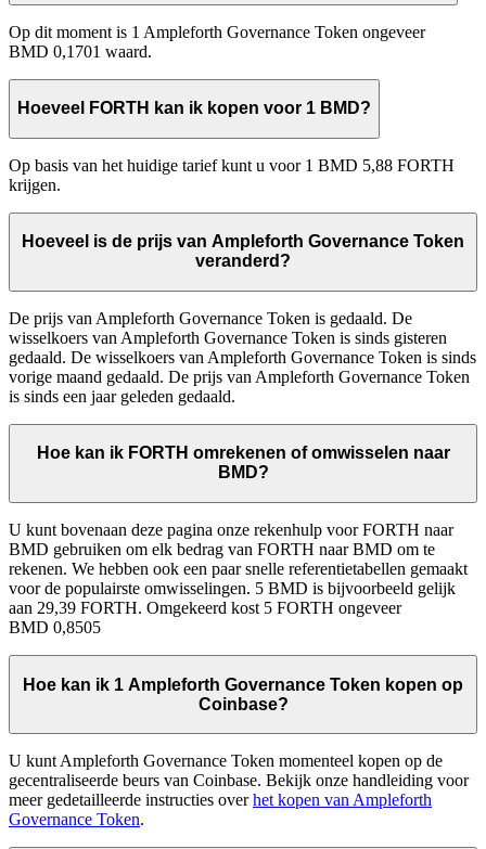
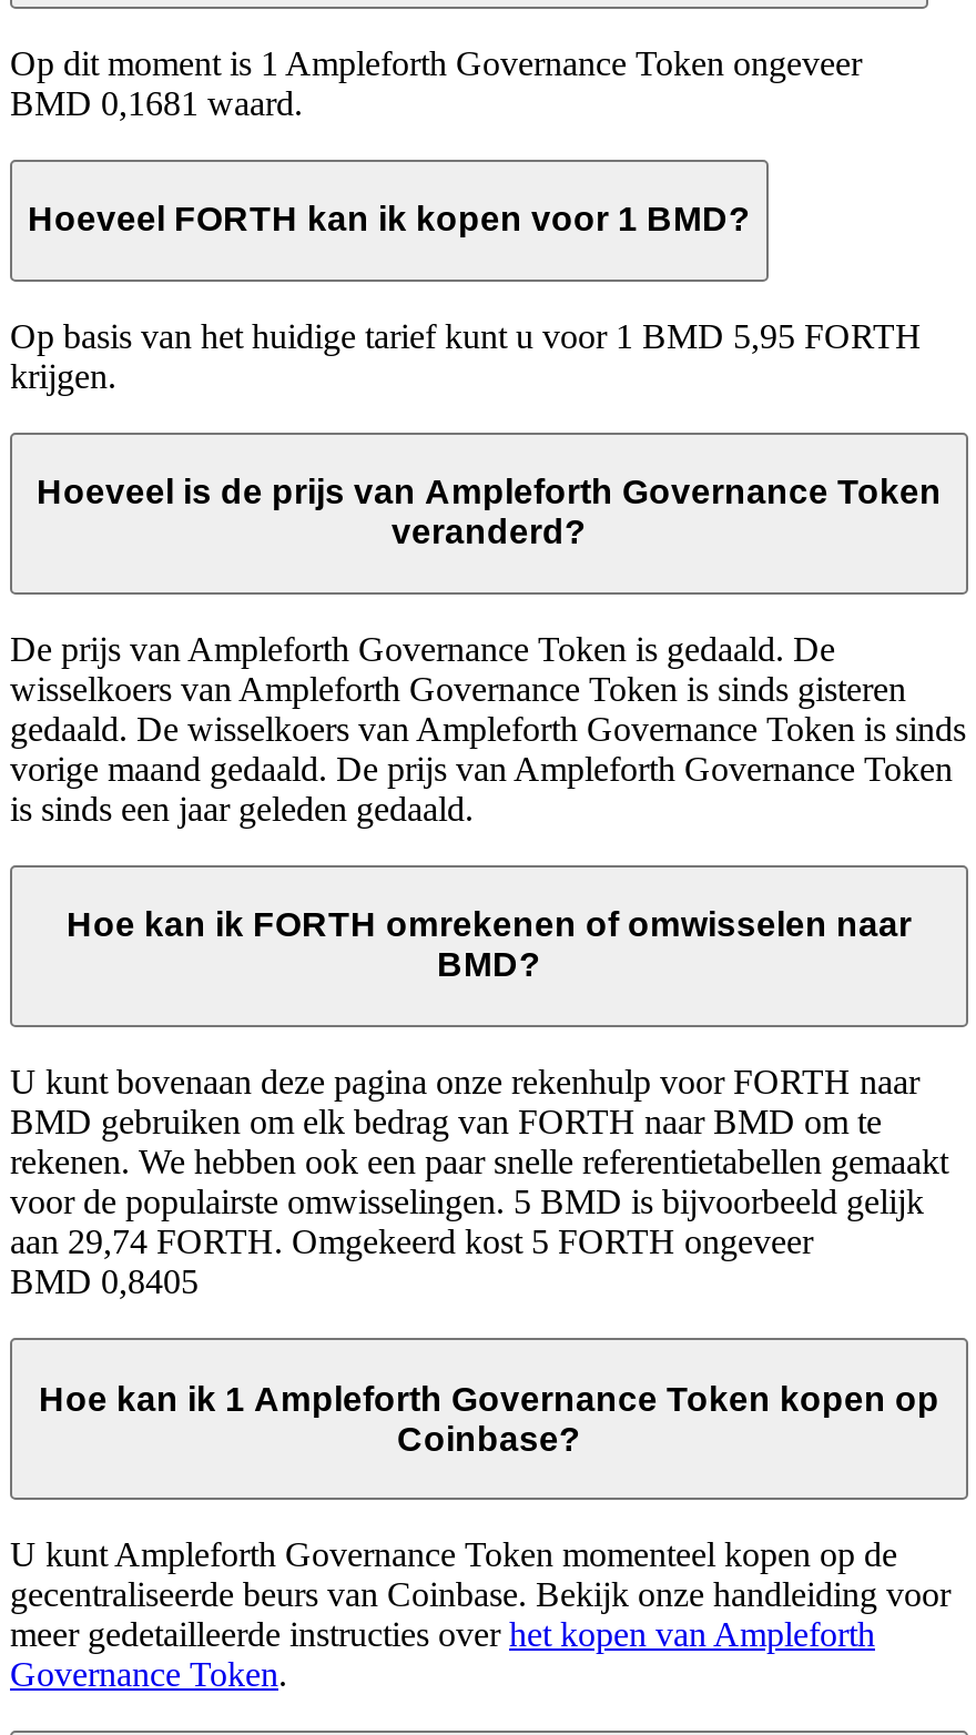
[9,42,152,60] BMD 0,1701 waard. -> [10,83,303,121] BMD 0,1681 waard.
[9,156,455,174] Op basis van het huidige tarief kunt u voor 1 BMD 5,88 FORTH -> [10,317,922,354] Op basis van het huidige tarief kunt u voor 1 BMD 5,95 FORTH
[9,599,401,617] aan 29,39 FORTH. Omgekeerd kost 5 FORTH ongeveer -> [10,1223,813,1260] aan 29,74 FORTH. Omgekeerd kost 5 FORTH ongeveer
[9,618,101,637] BMD 0,8505 -> [10,1263,199,1300] BMD 0,8405

